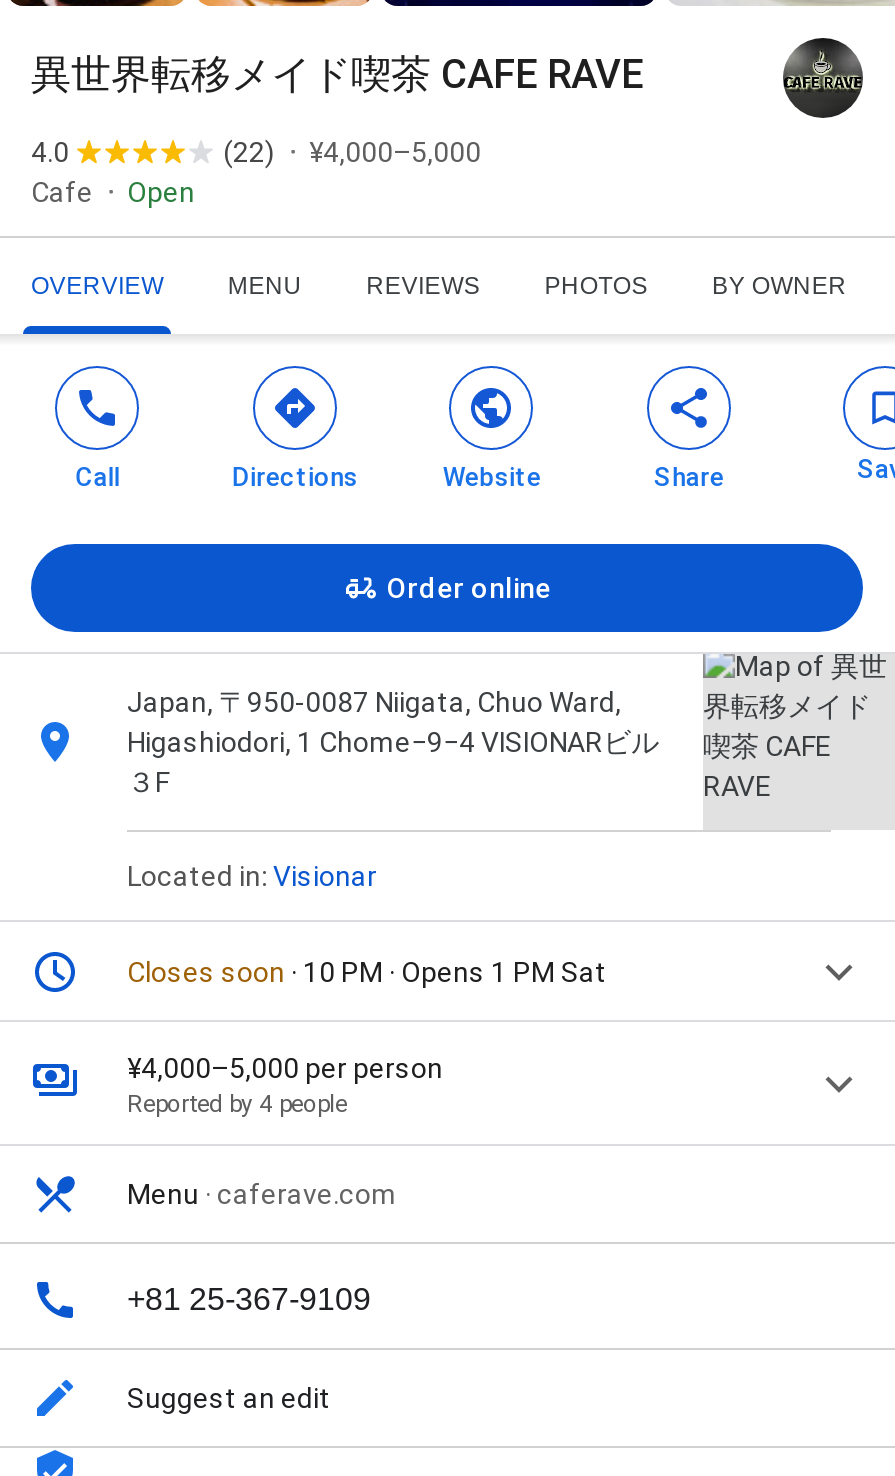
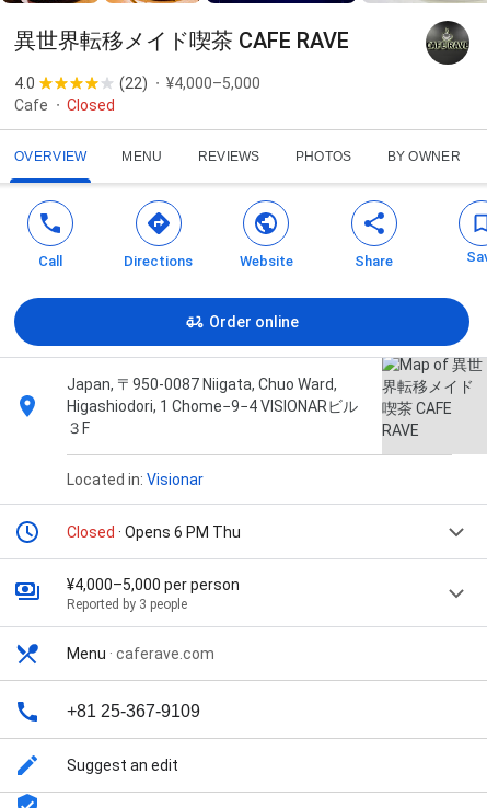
[127,176,195,208] Open -> [67,97,115,114] Closed
[127,956,607,988] Closes soon · 10 PM · Opens 1 PM Sat -> [67,524,241,541] Closed · Opens 6 PM Thu
[127,1090,347,1118] Reported by 4 people -> [67,597,187,612] Reported by 3 people

